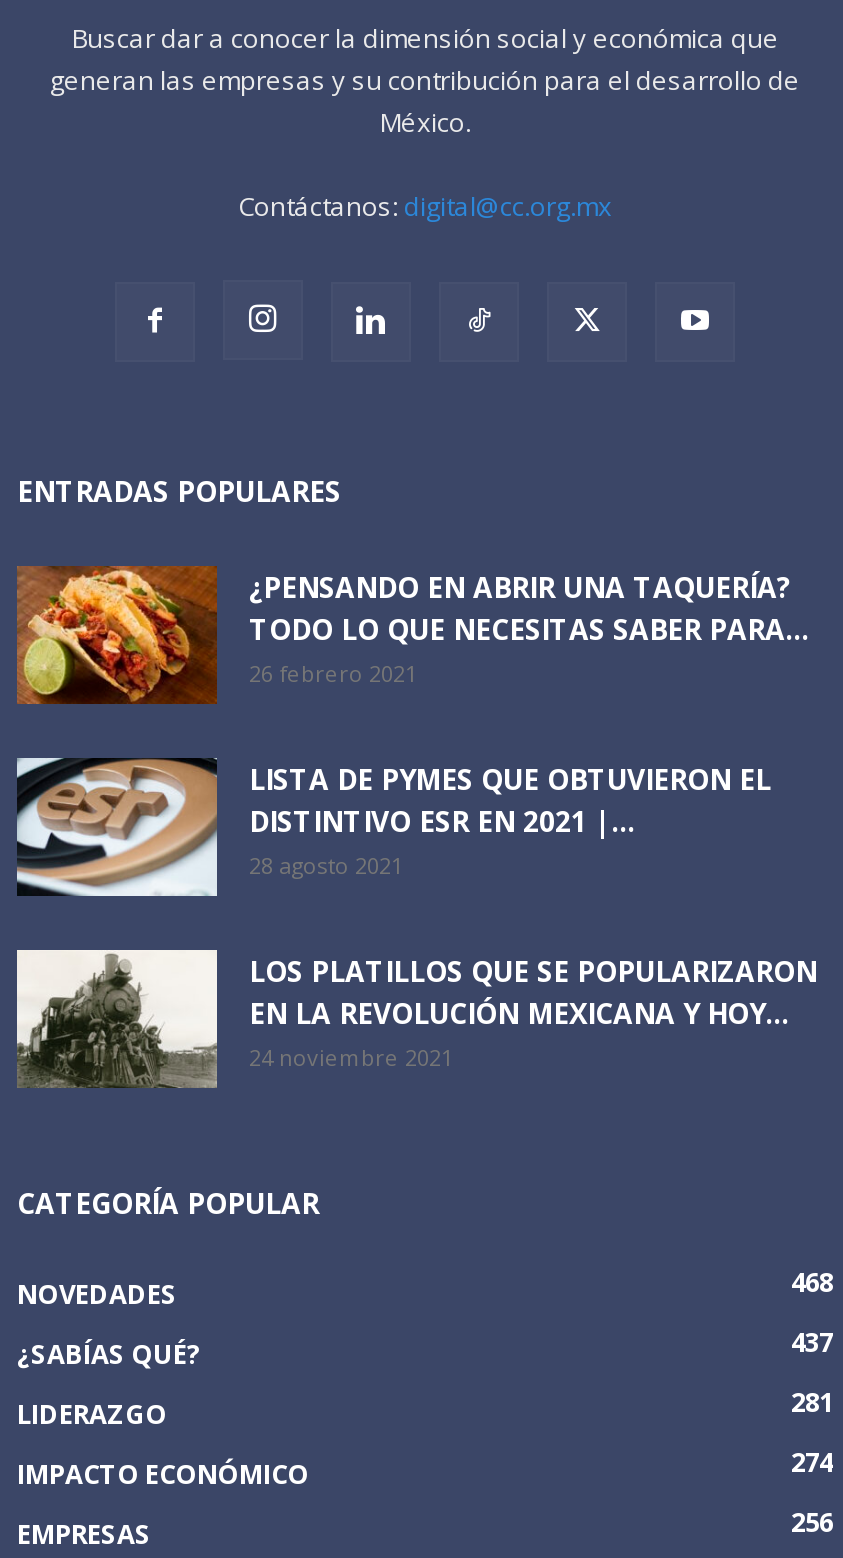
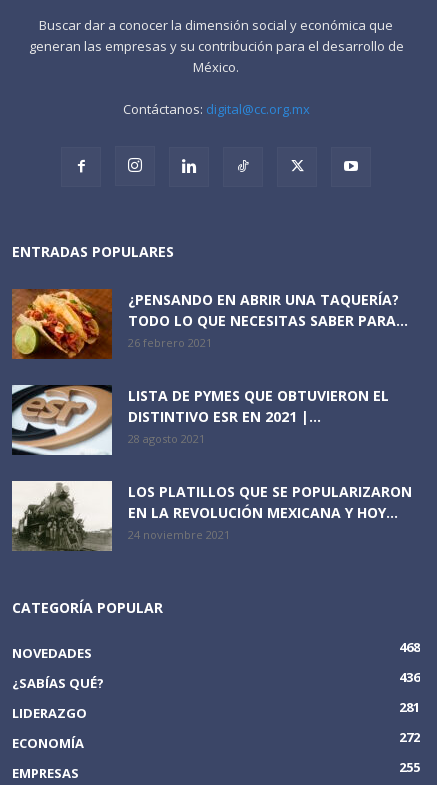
[791,1324,833,1360] 437 -> [399,668,420,686] 436
[17,1444,833,1492] IMPACTO ECONÓMICO | 274 -> [12,728,420,752] ECONOMÍA | 272
[791,1504,833,1540] 256 -> [399,758,420,776] 255

